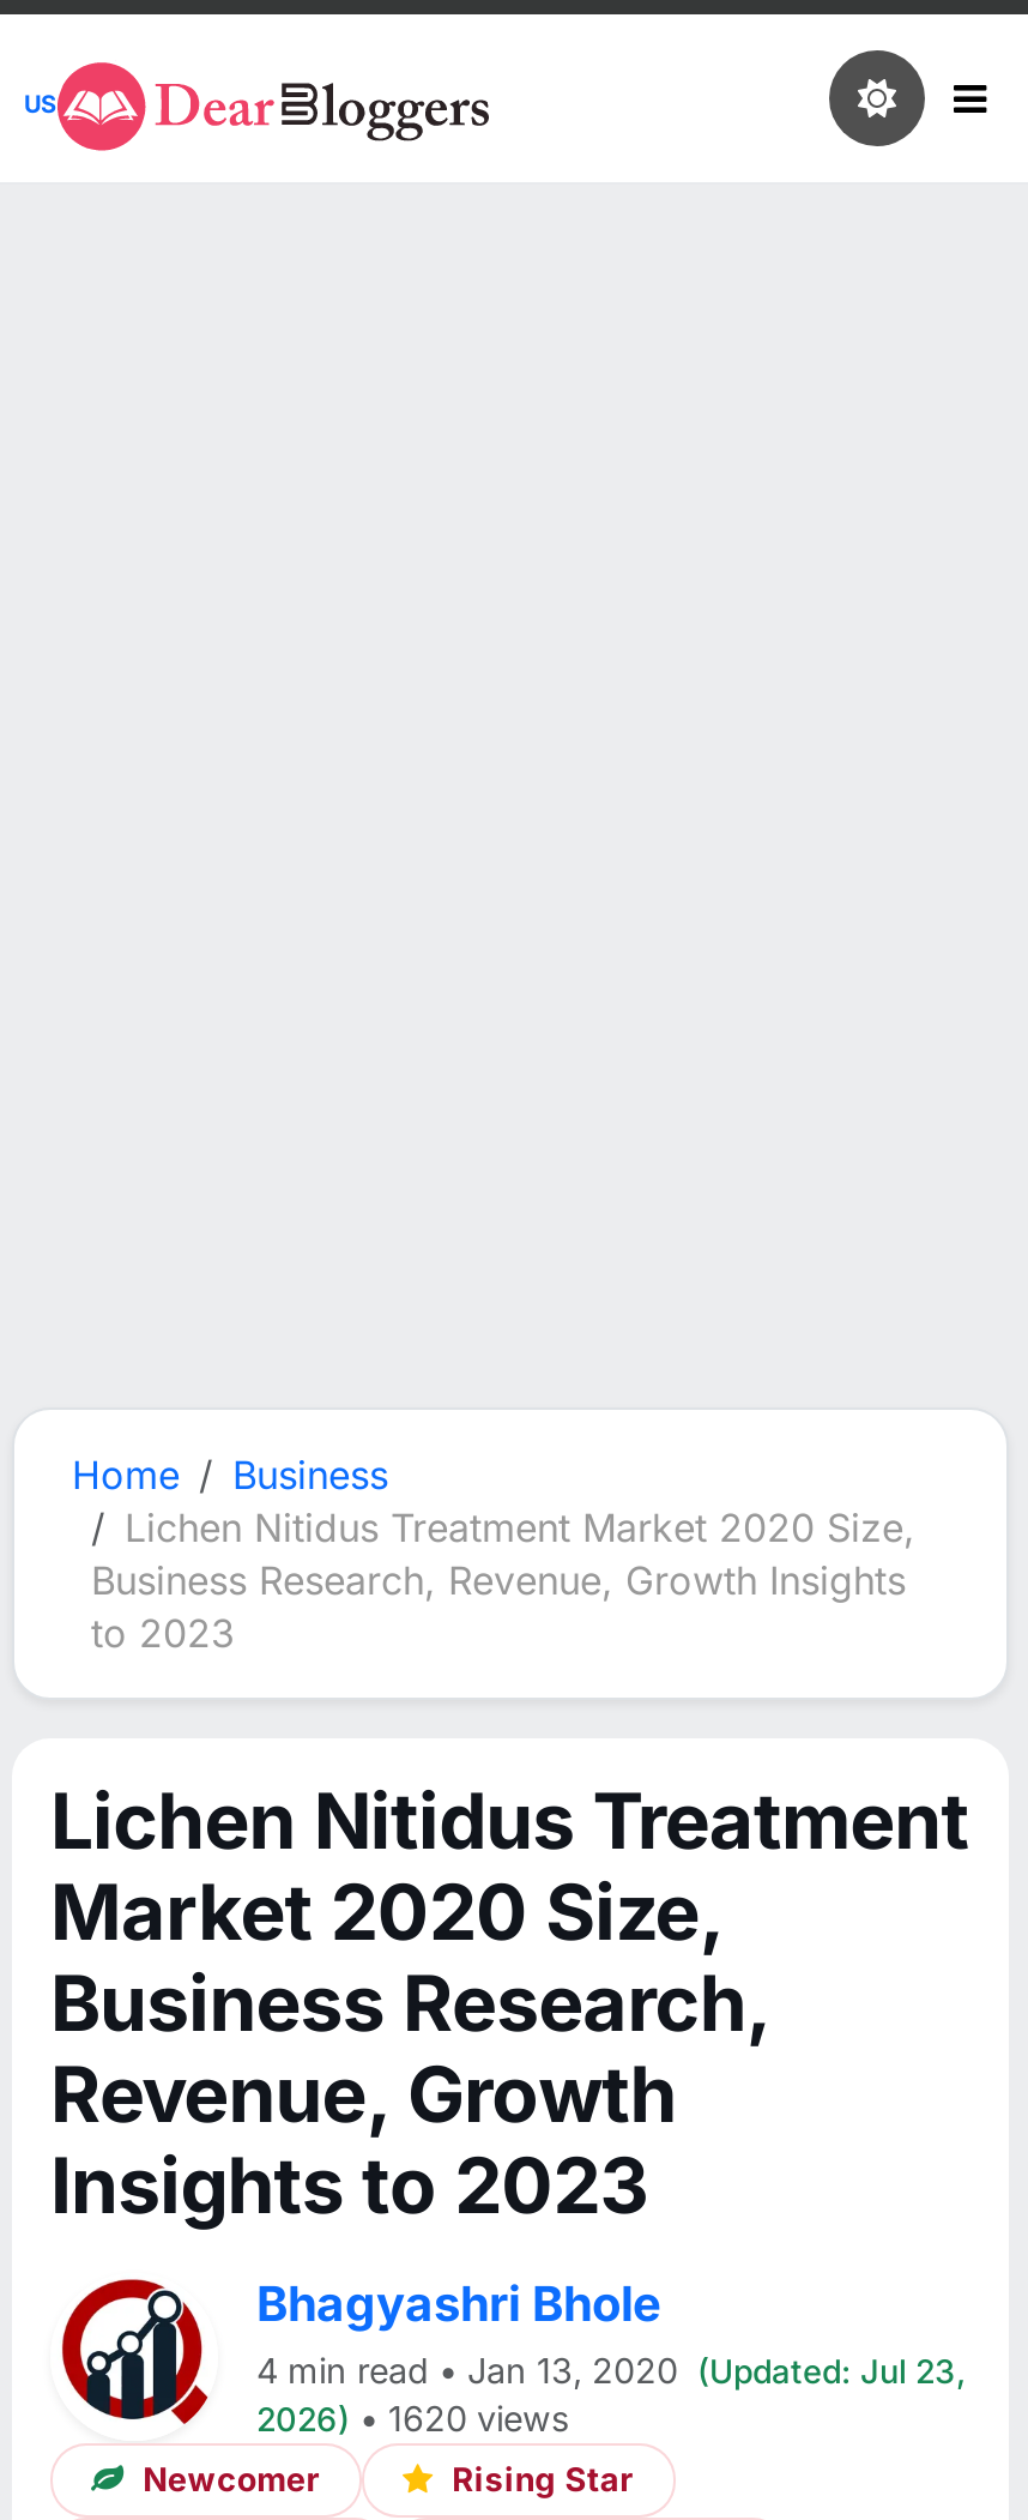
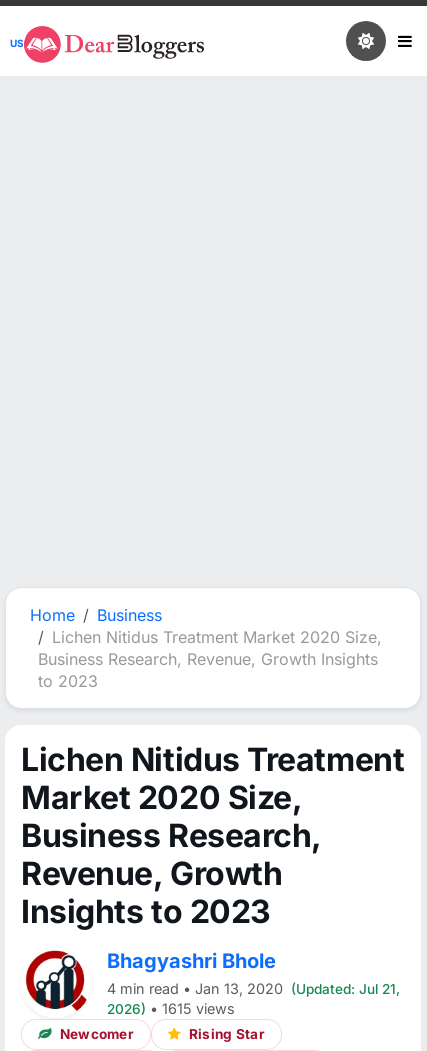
[256,2350,966,2391] 4 min read • Jan 13, 2020 (Updated: Jul 23, -> [107,980,400,997] 4 min read • Jan 13, 2020 (Updated: Jul 21,
[256,2398,570,2438] 2026) • 1620 views -> [107,1000,235,1017] 2026) • 1615 views

